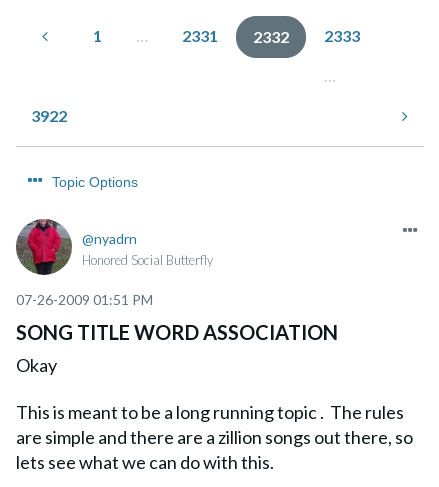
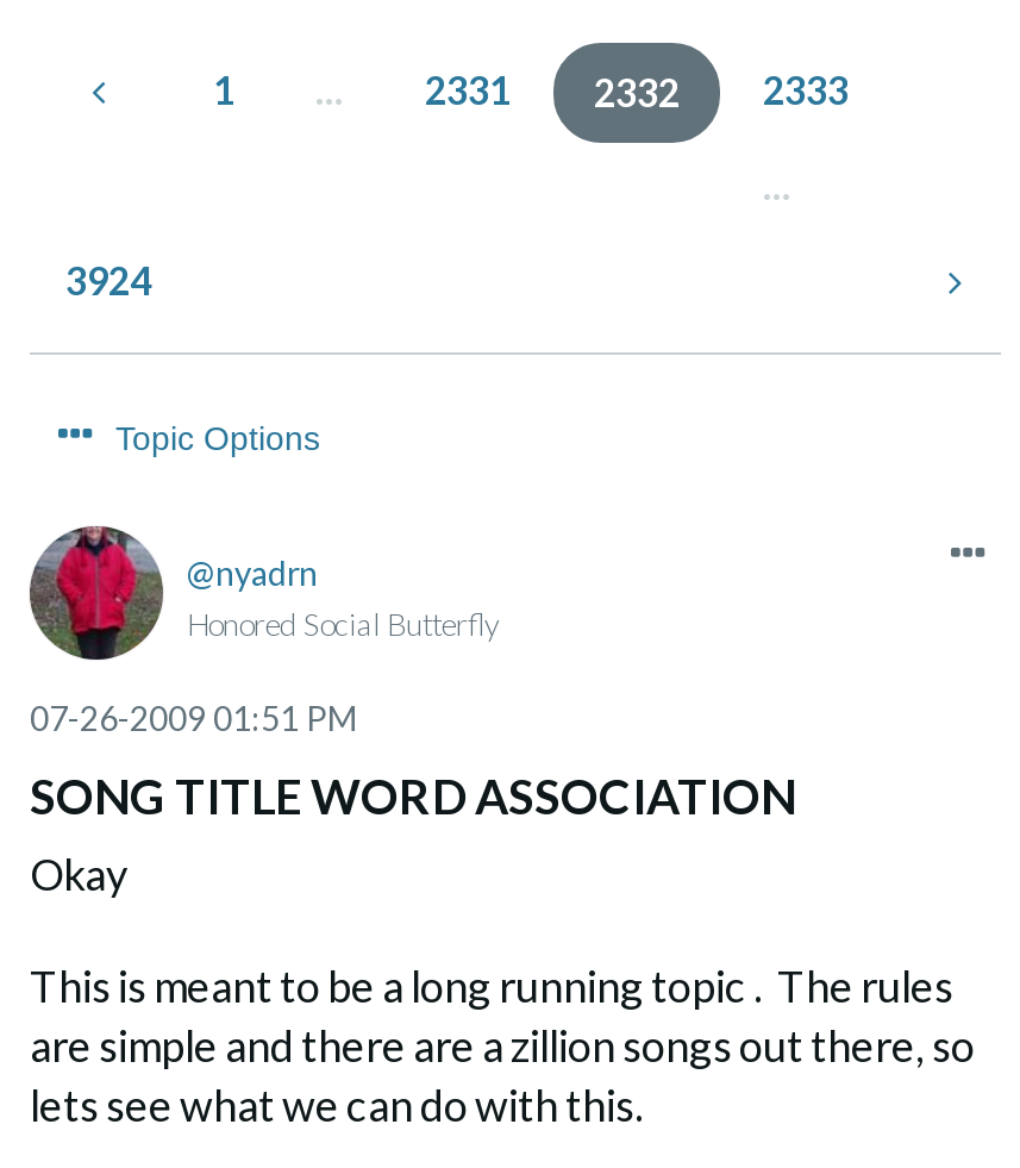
[31,106,67,125] 3922 -> [65,256,151,302] 3924

